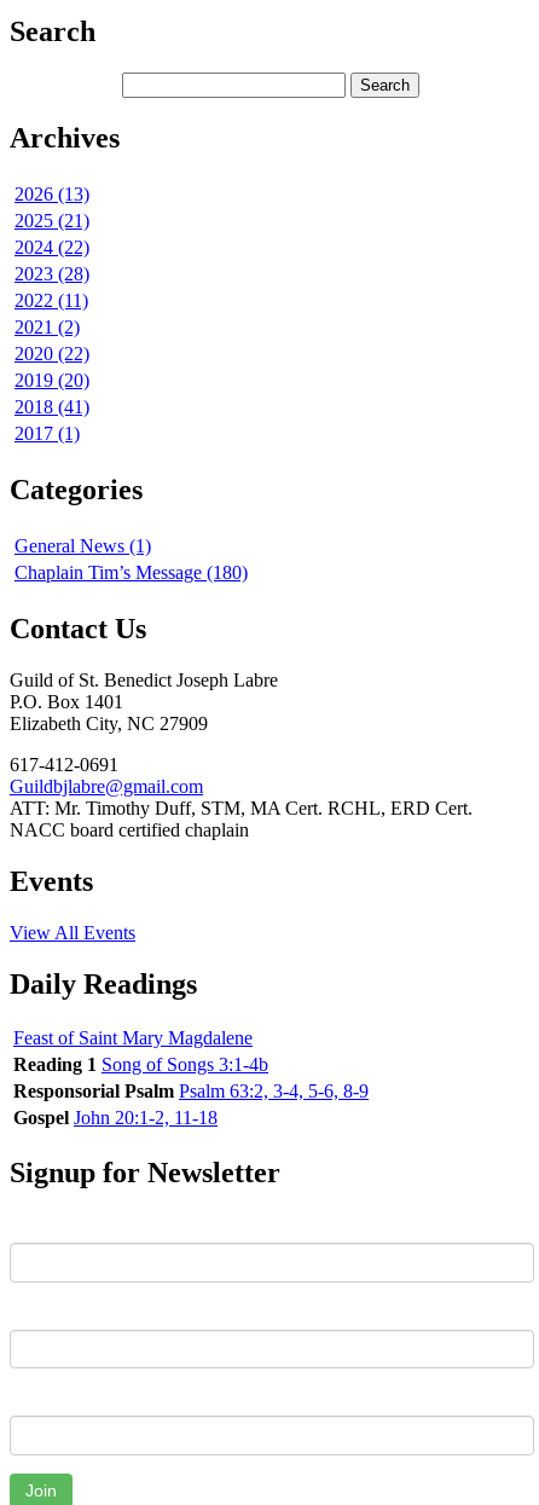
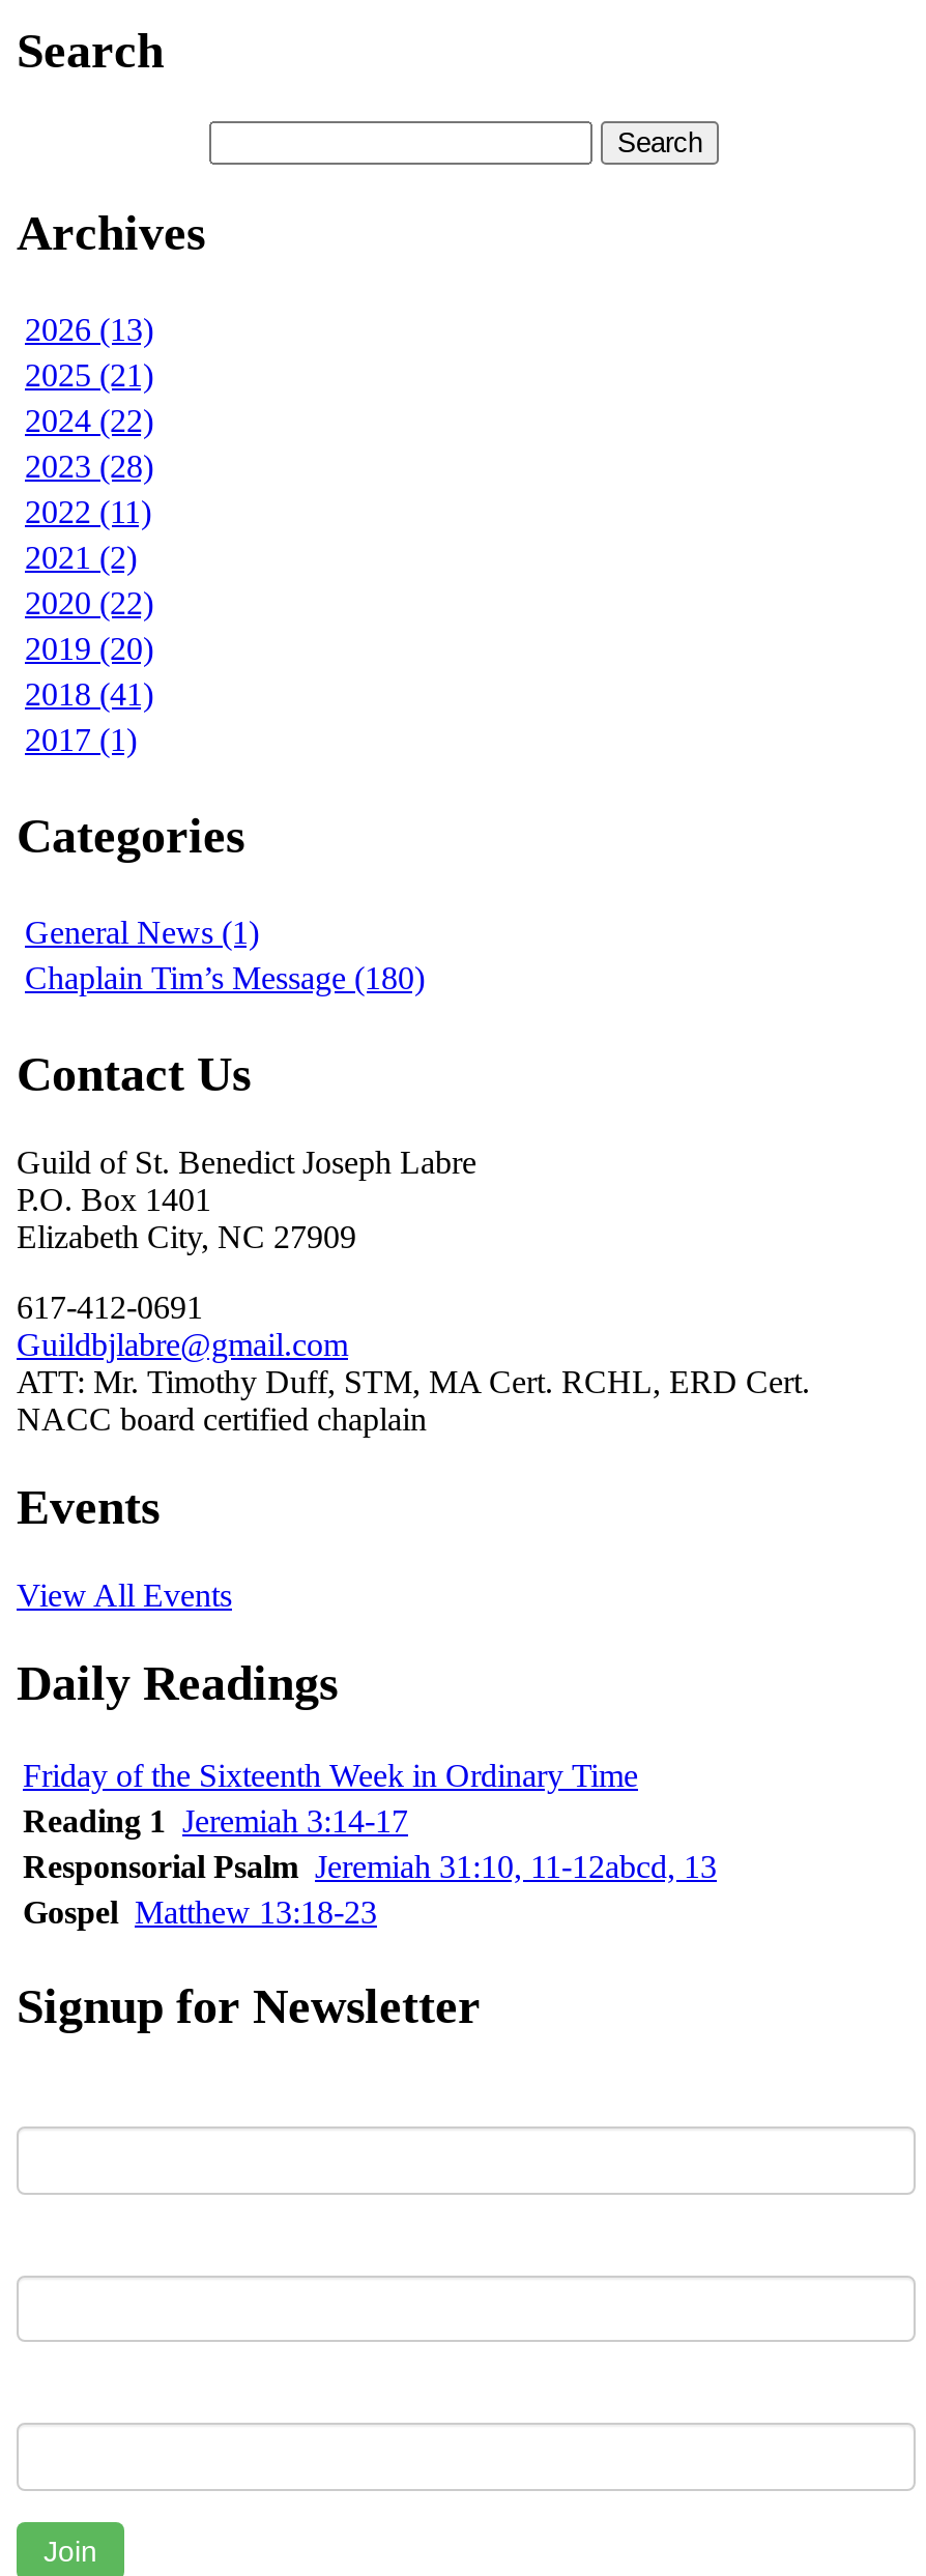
[13,1028,369,1128] Feast of Saint Mary Magdalene | Reading 1 Song of Songs 3:1-4b | Responsorial Psalm Psalm 63:2, 3-4, 5-6, 8-9 | Gospel John 20:1-2, 11-18 -> [23,1759,717,1930] Friday of the Sixteenth Week in Ordinary Time | Reading 1 Jeremiah 3:14-17 | Responsorial Psalm Jeremiah 31:10, 11-12abcd, 13 | Gospel Matthew 13:18-23

